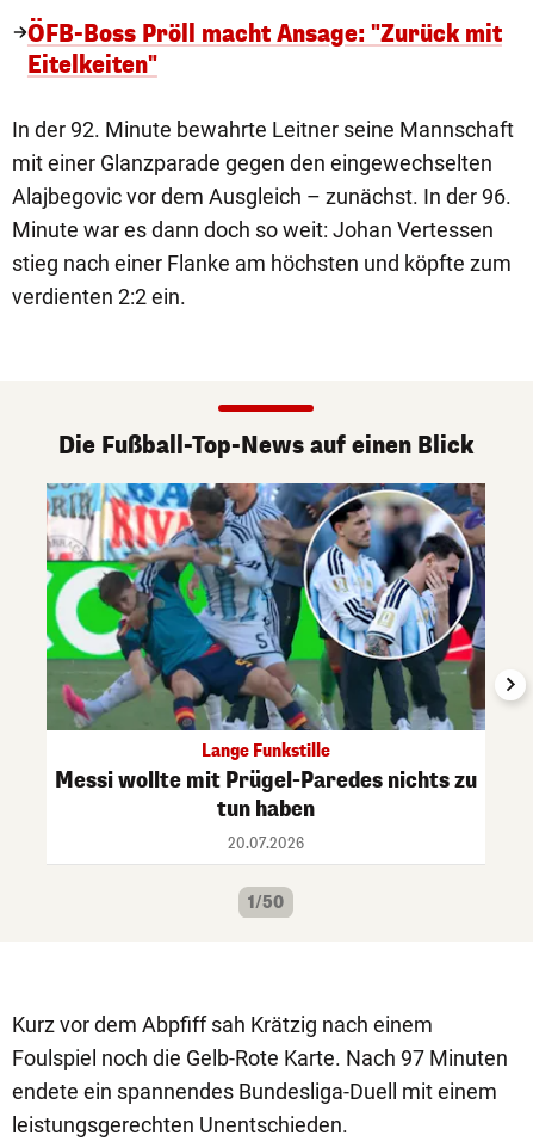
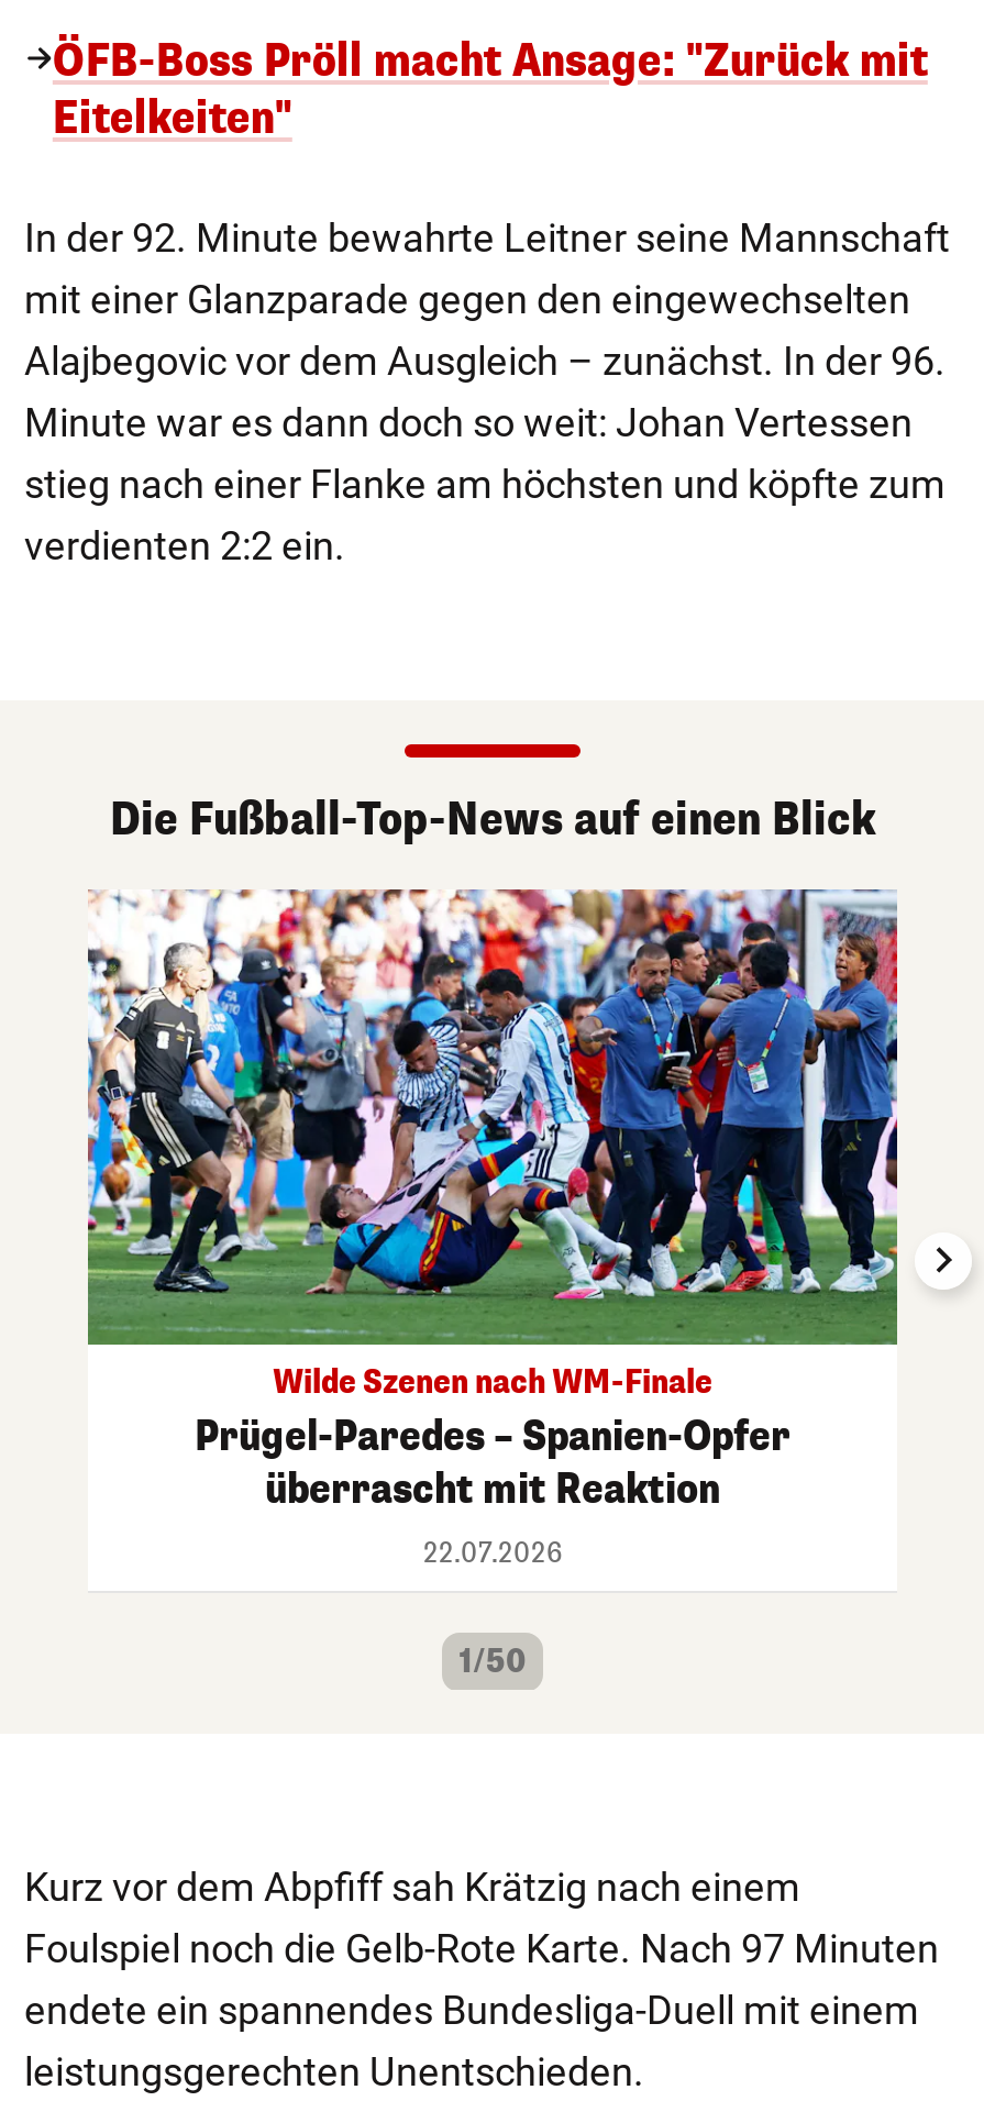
[45,482,486,853] [image] | Lange Funkstille | Messi wollte mit Prügel-Paredes nichts zu | tun haben | 20.07.2026 -> [86,887,899,1570] [image] | Wilde Szenen nach WM-Finale | Prügel-Paredes – Spanien-Opfer | überrascht mit Reaktion | 22.07.2026

